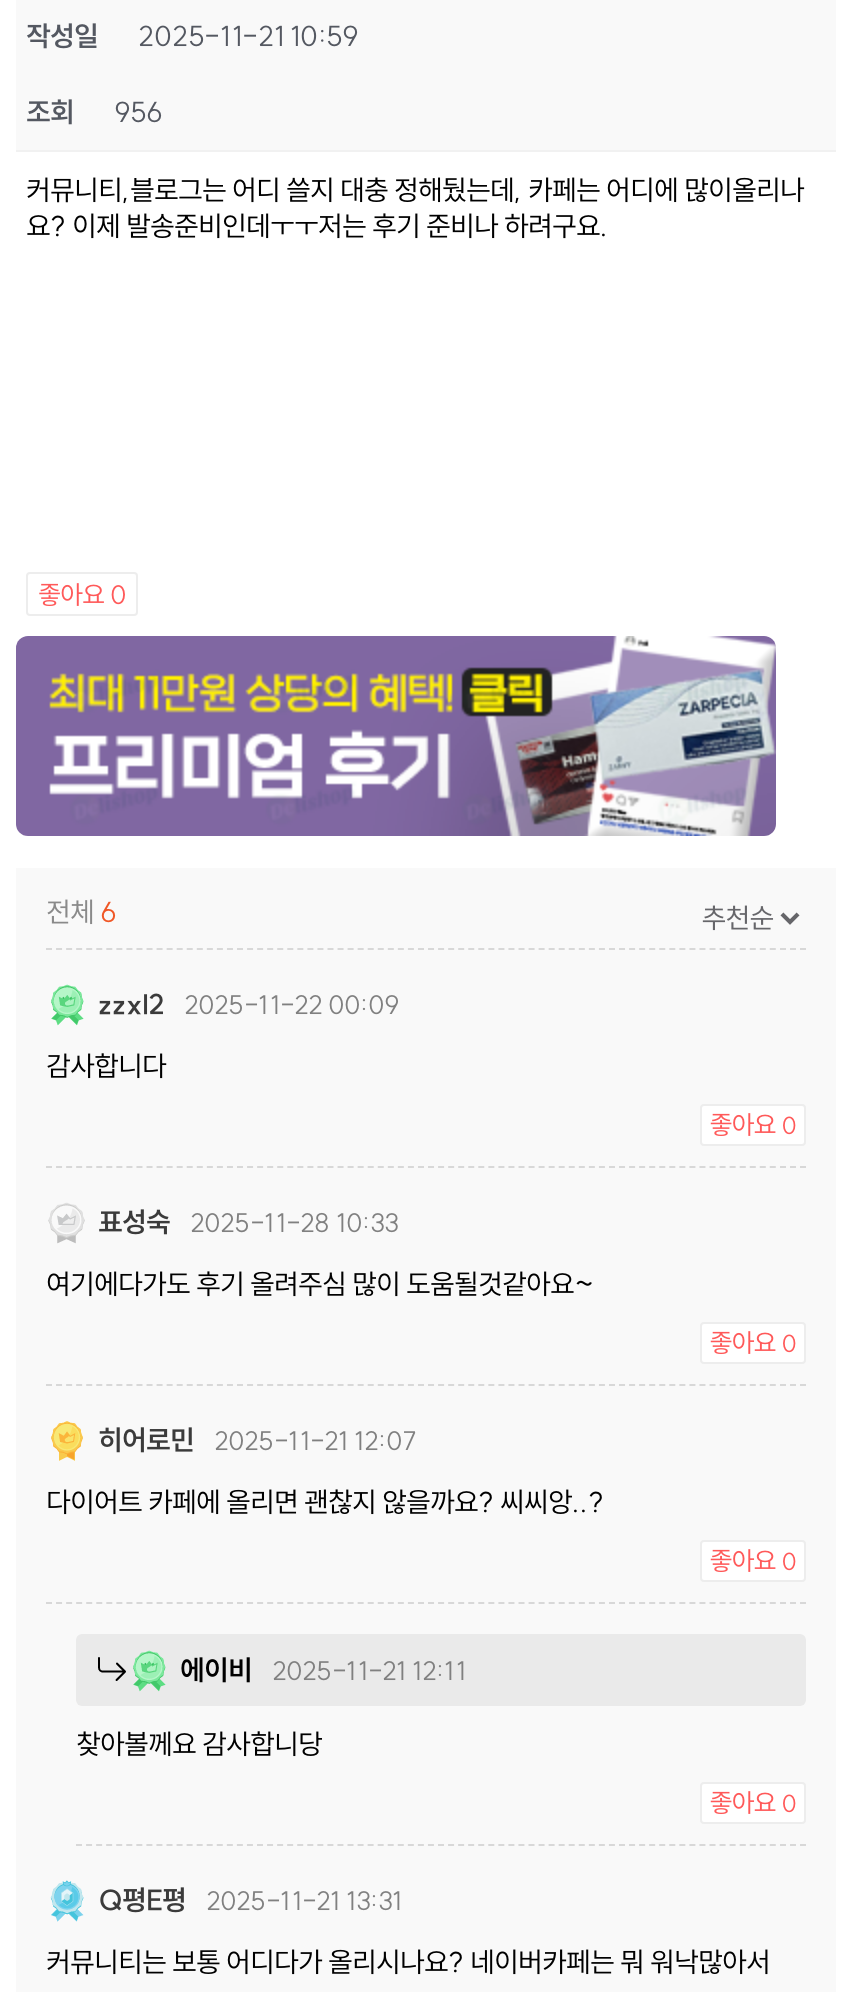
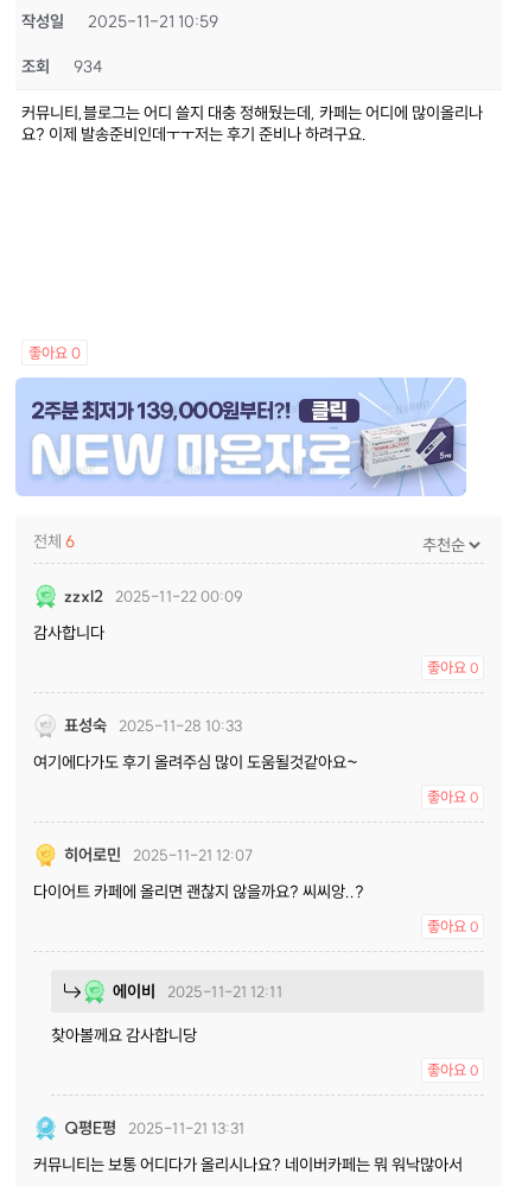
[26,95,162,131] 조회 956 -> [21,56,103,78] 조회 934
[14,634,778,838] [image] -> [15,376,467,497] [image]

